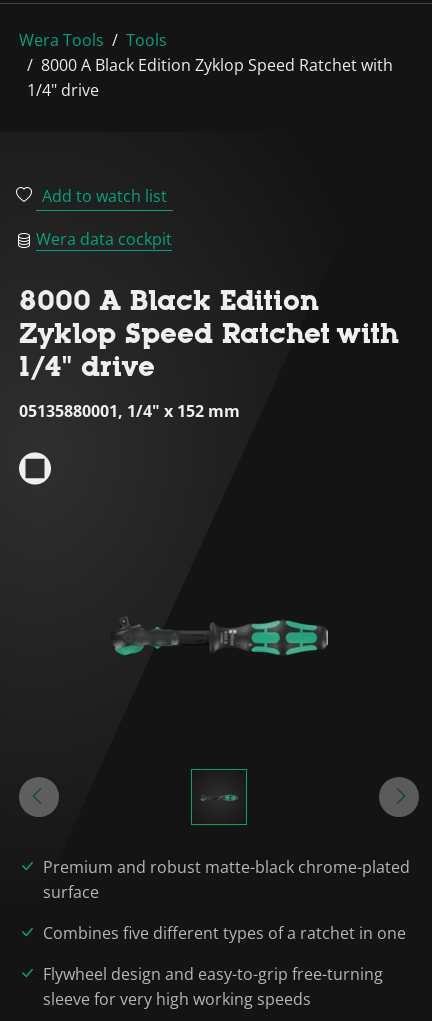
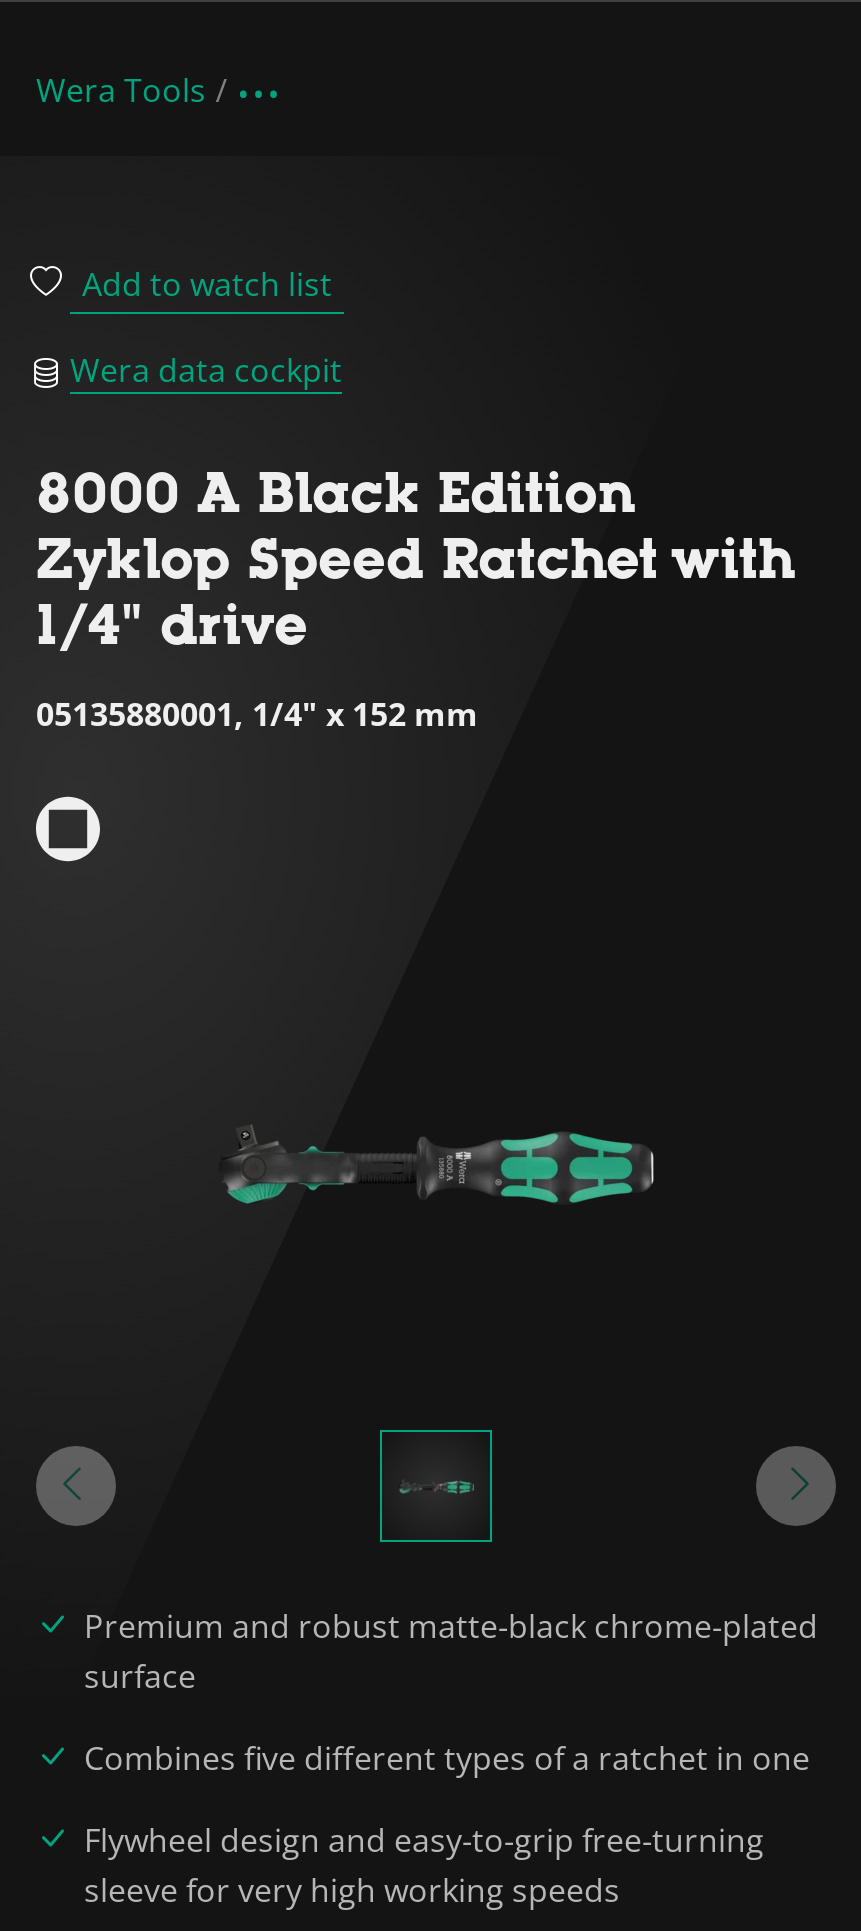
[27,29,393,101] Tools | 8000 A Black Edition Zyklop Speed Ratchet with | 1/4" drive -> none

